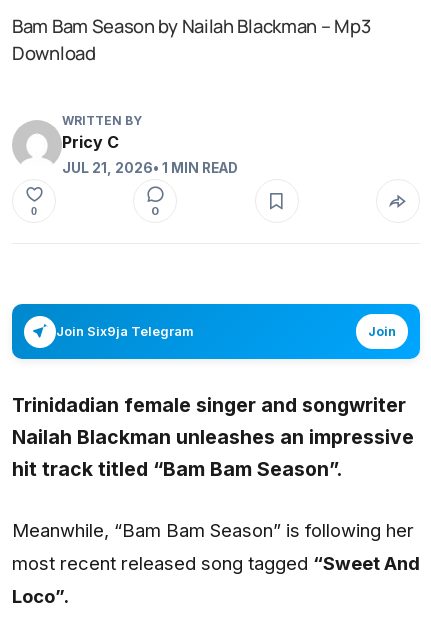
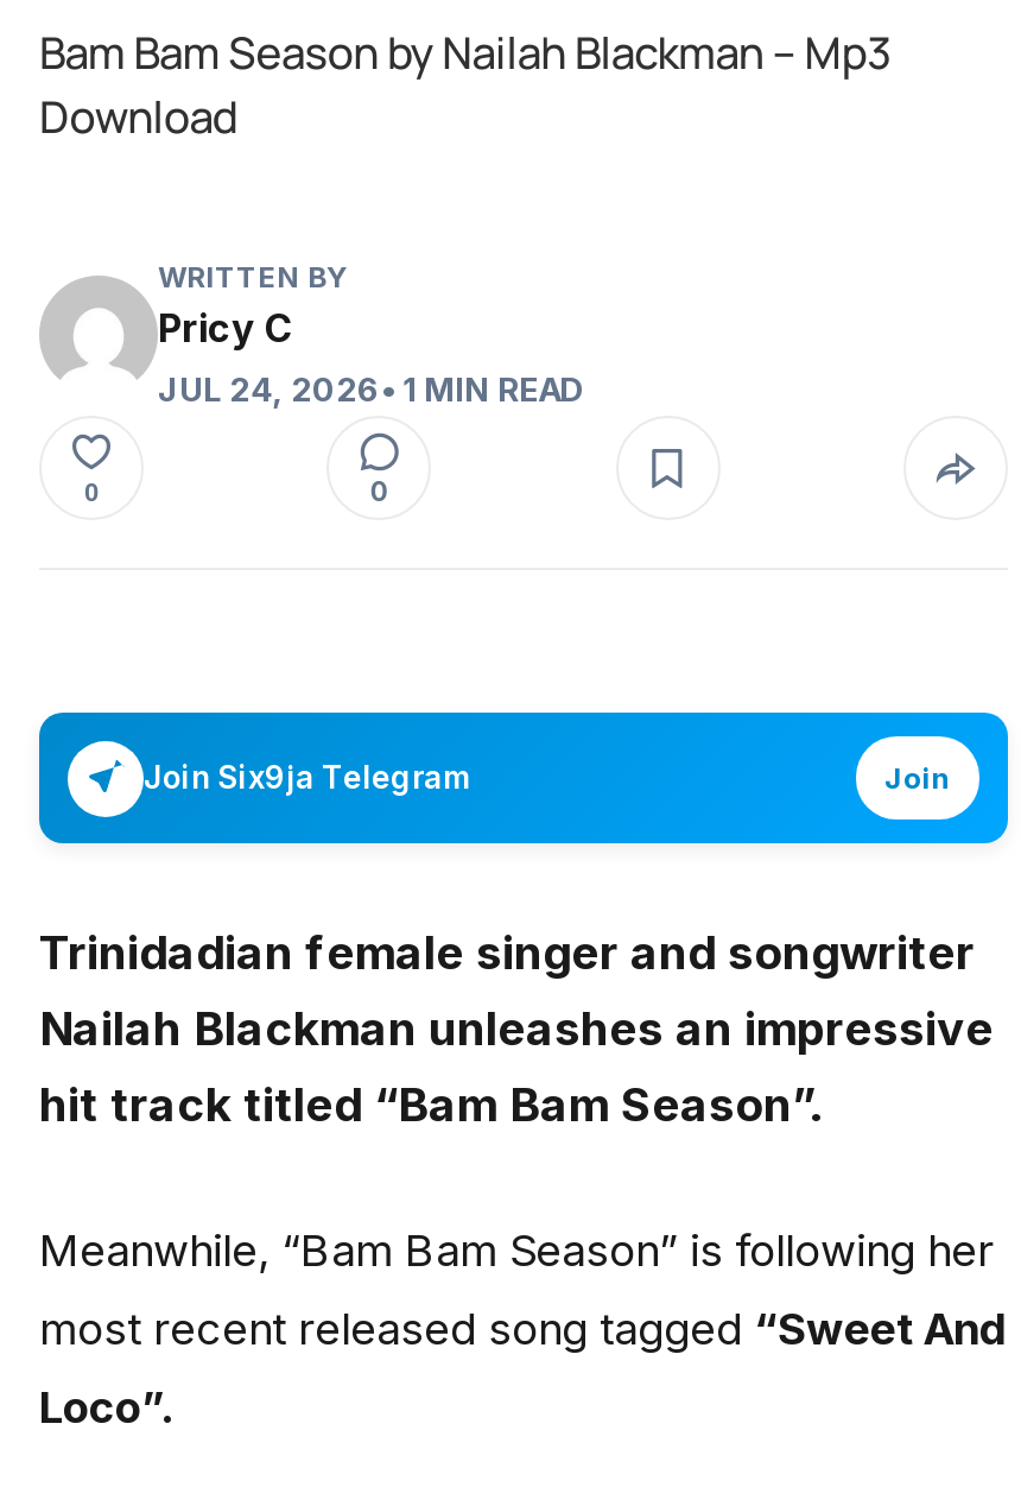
[62,160,238,176] JUL 21, 2026 • 1 MIN READ -> [158,371,583,409] JUL 24, 2026 • 1 MIN READ

